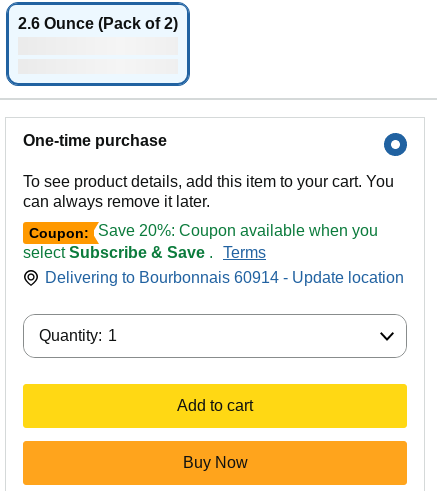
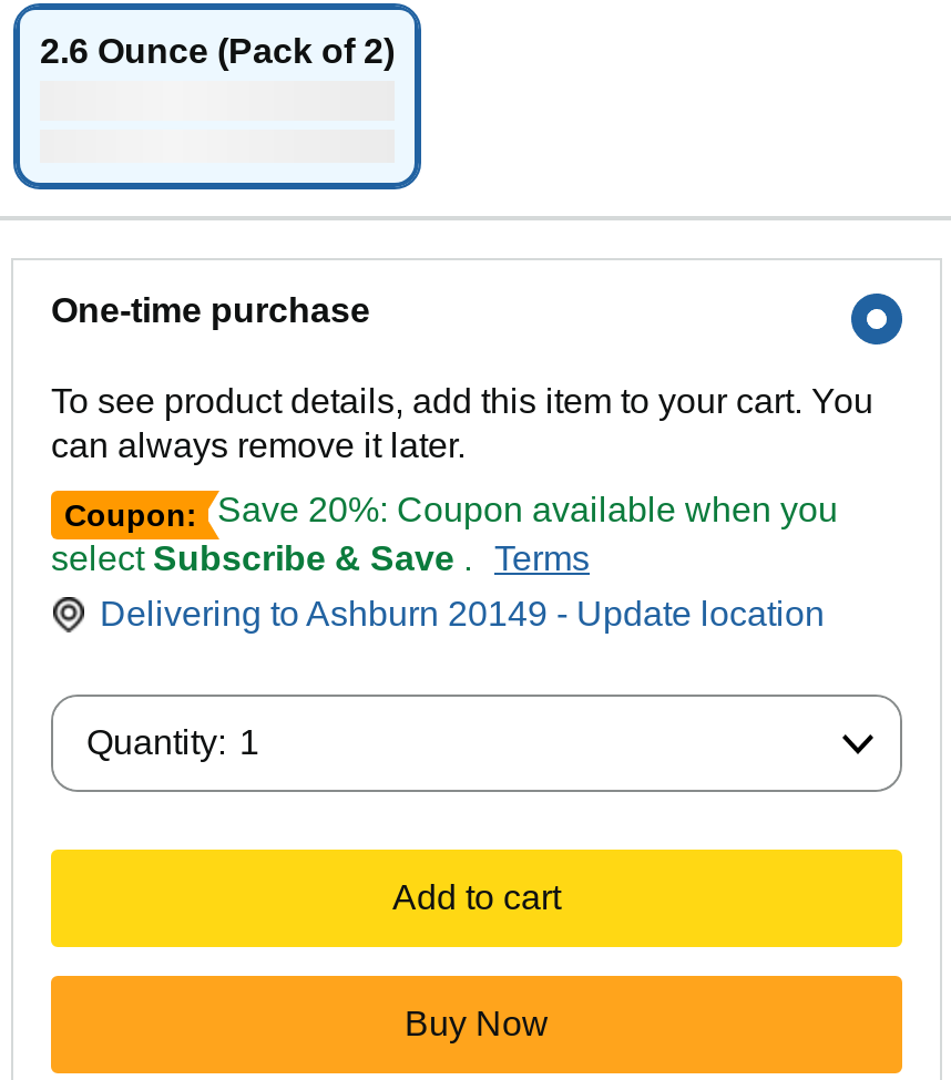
[45,269,404,286] Delivering to Bourbonnais 60914 - Update location -> [100,595,825,633] Delivering to Ashburn 20149 - Update location

